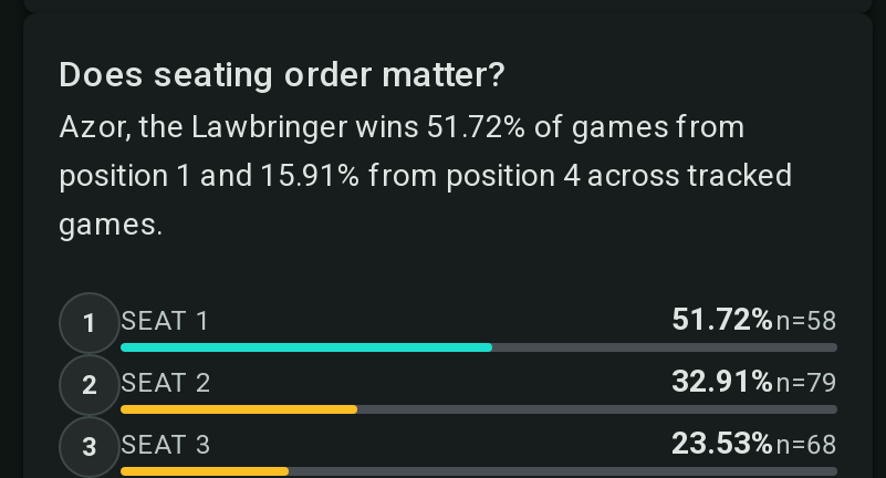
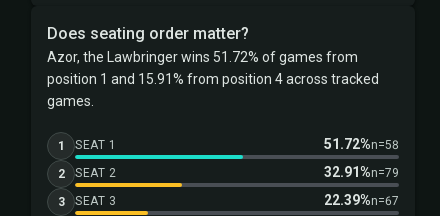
[671,424,837,459] 23.53%n=68 -> [324,191,399,207] 22.39%n=67

